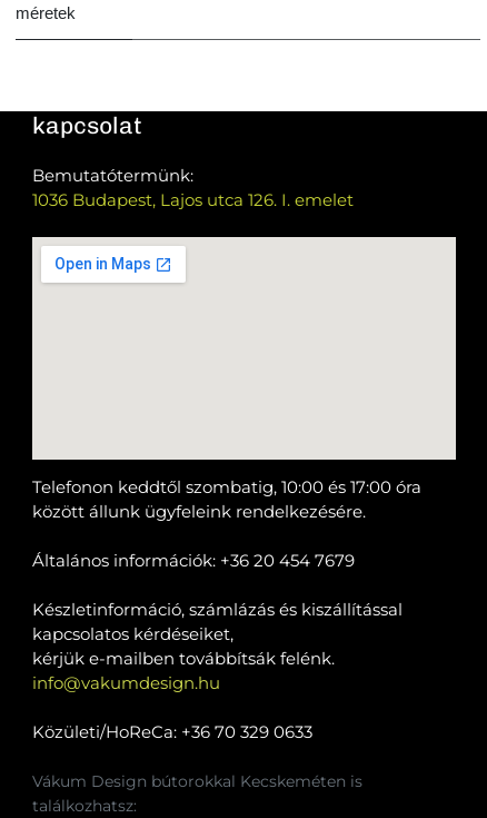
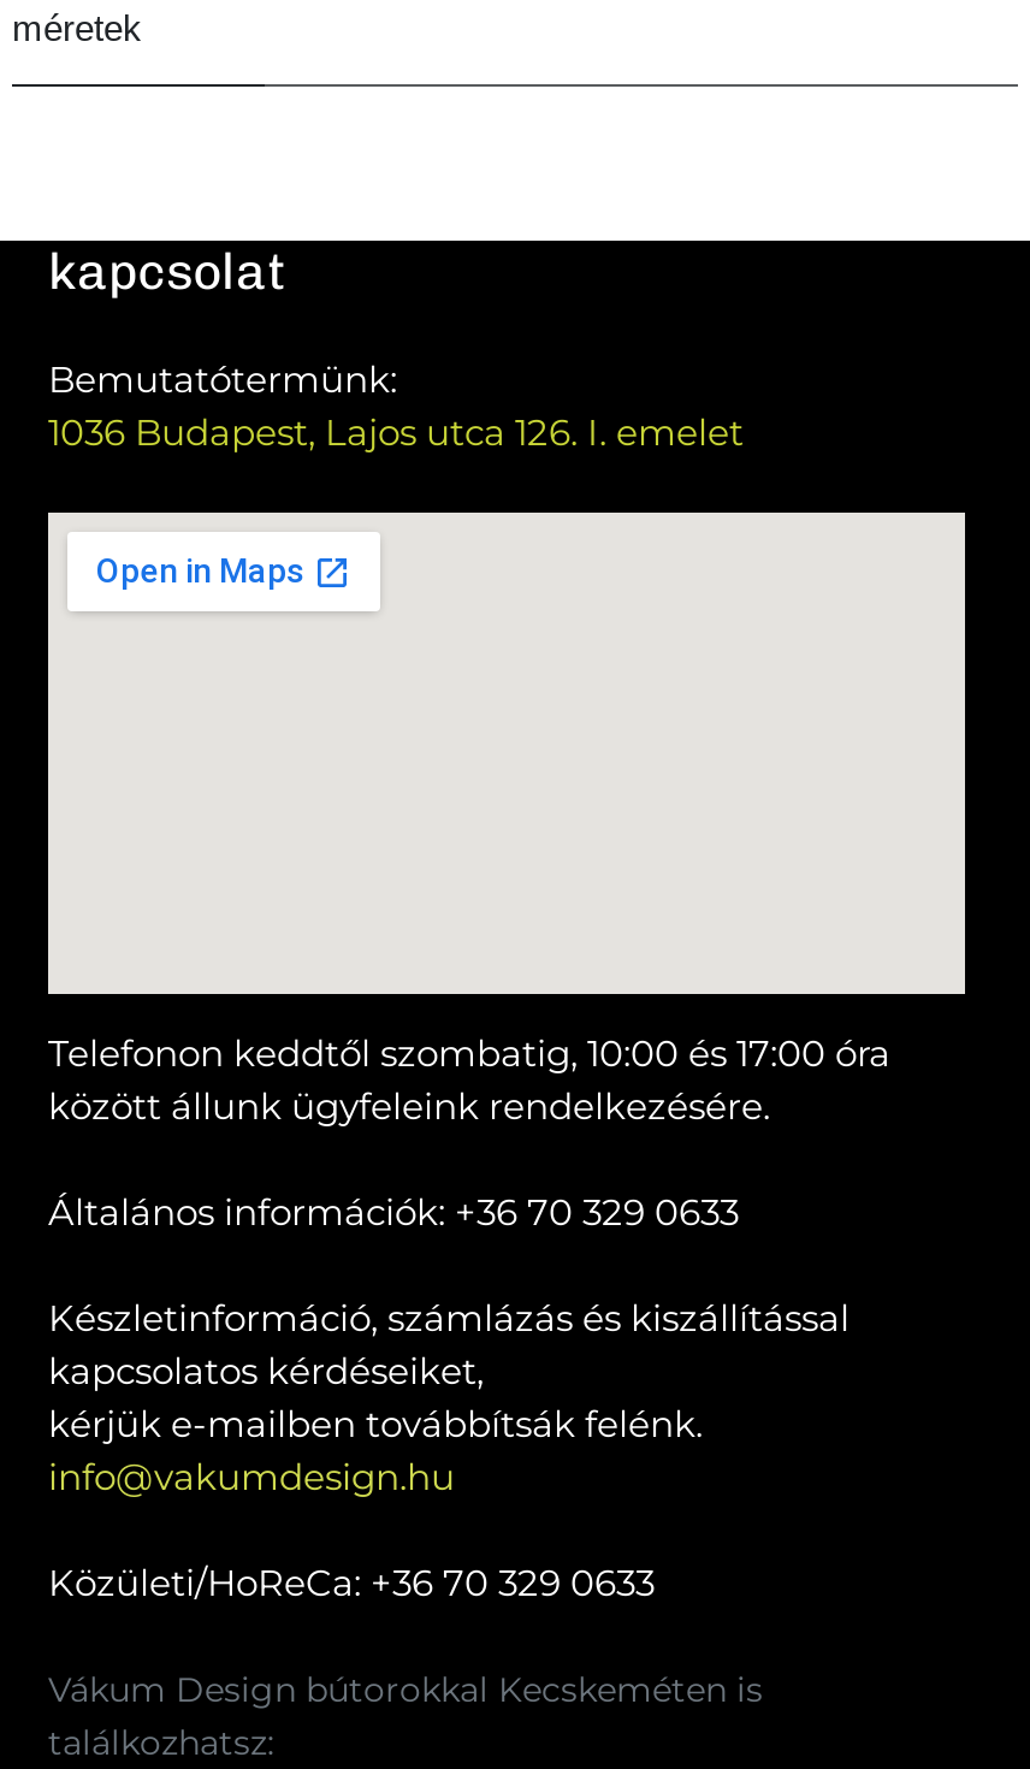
[32,549,355,571] Általános információk: +36 20 454 7679 -> [48,1188,739,1234] Általános információk: +36 70 329 0633

